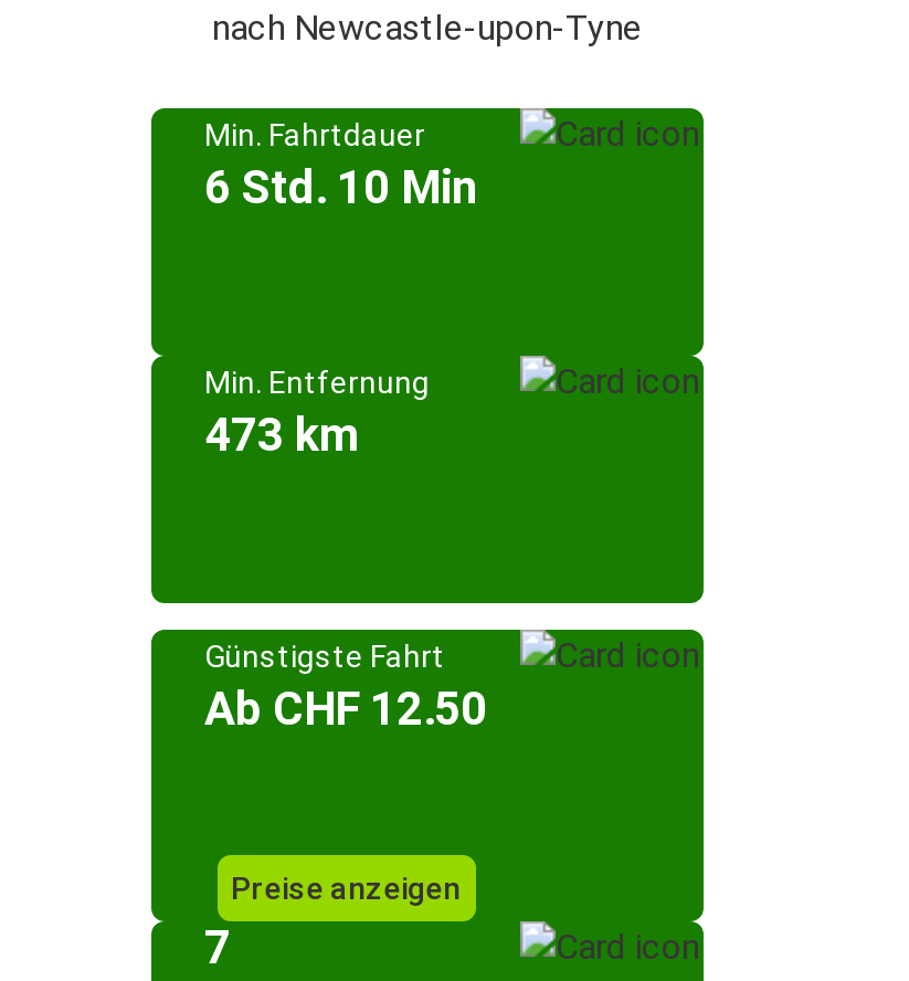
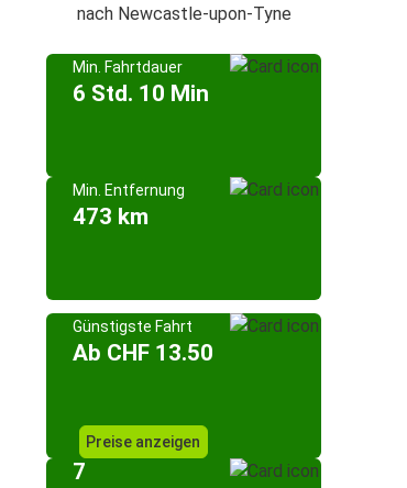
[204,683,487,736] Ab CHF 12.50 -> [73,340,213,366] Ab CHF 13.50

